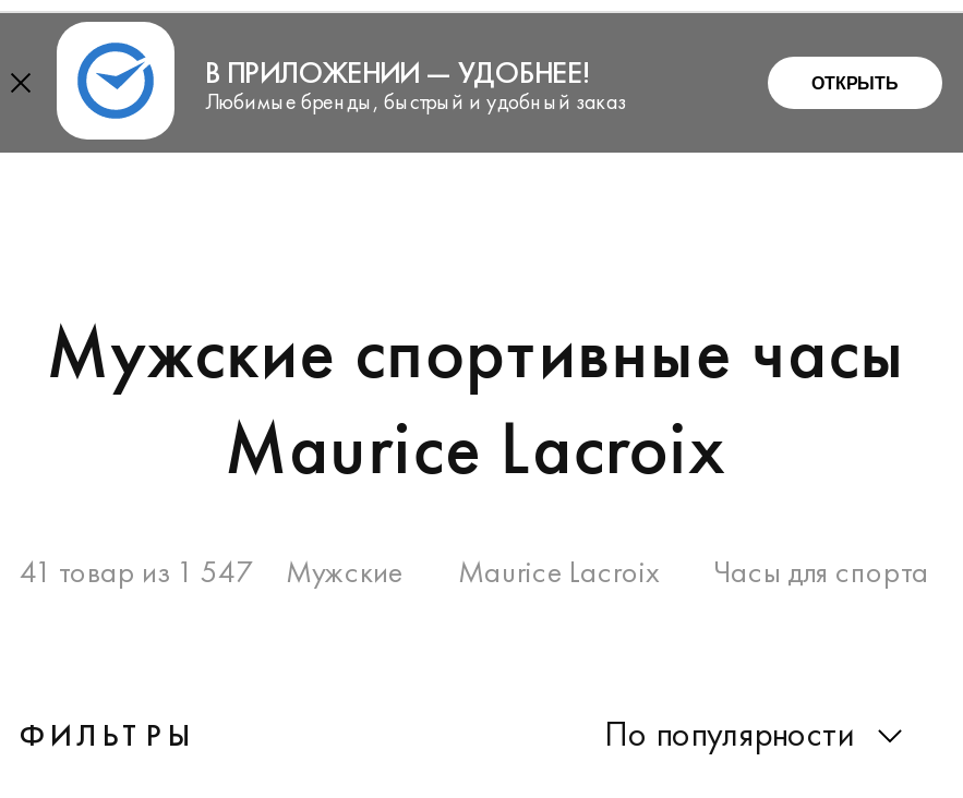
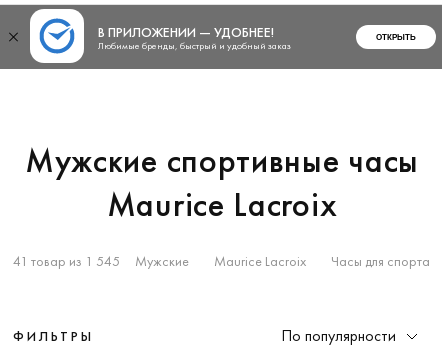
[20,552,929,591] 41 товар из 1 547 Мужские Maurice Lacroix Часы для спорта -> [13,252,430,270] 41 товар из 1 545 Мужские Maurice Lacroix Часы для спорта

